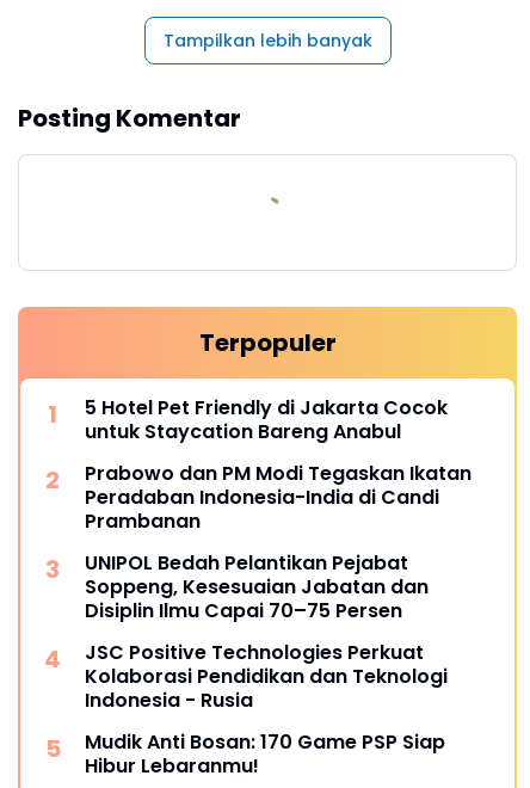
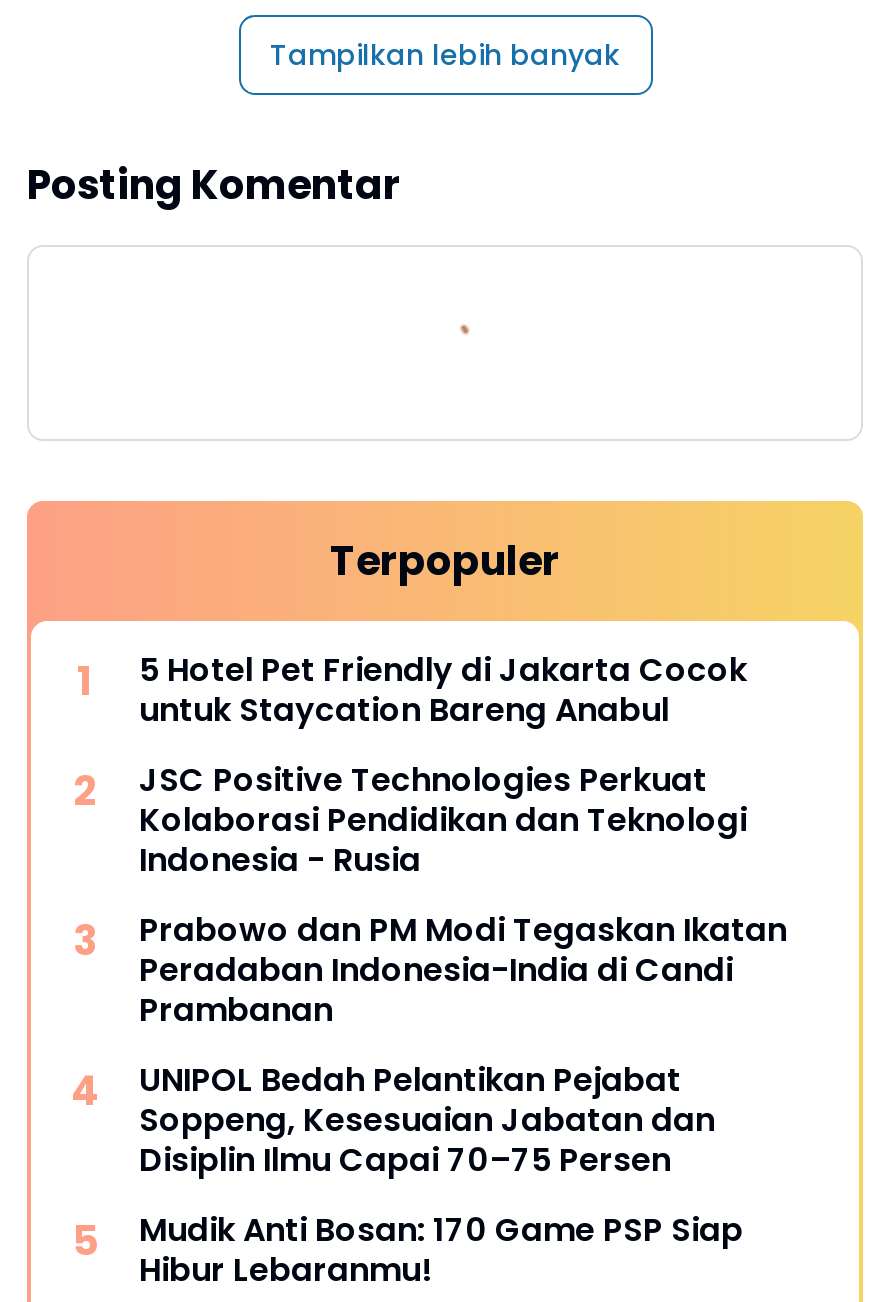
moved [85,460,472,624] -> [139,907,787,1183]: Prabowo dan PM Modi Tegaskan Ikatan | Peradaban Indonesia-India di Candi | Prambanan | UNIPOL Bedah Pelantikan Pejabat | Soppeng, Kesesuaian Jabatan dan | Disiplin Ilmu Capai 70–75 Persen
moved [85,639,448,714] -> [139,757,747,883]: JSC Positive Technologies Perkuat | Kolaborasi Pendidikan dan Teknologi | Indonesia - Rusia

